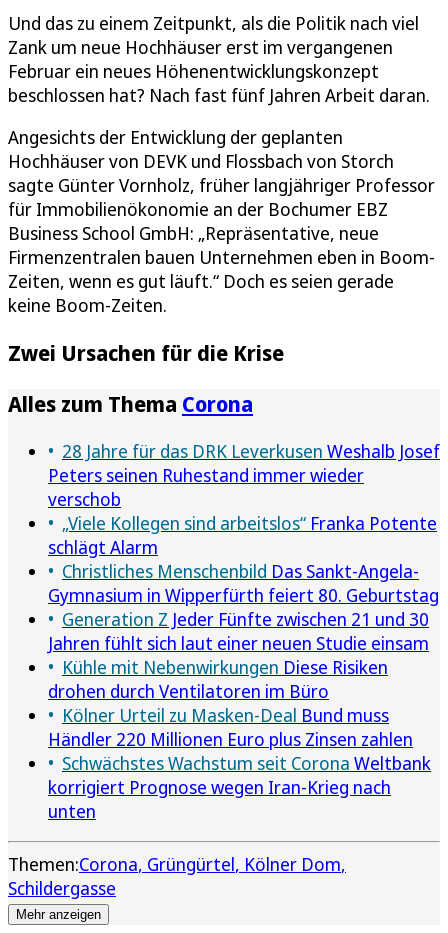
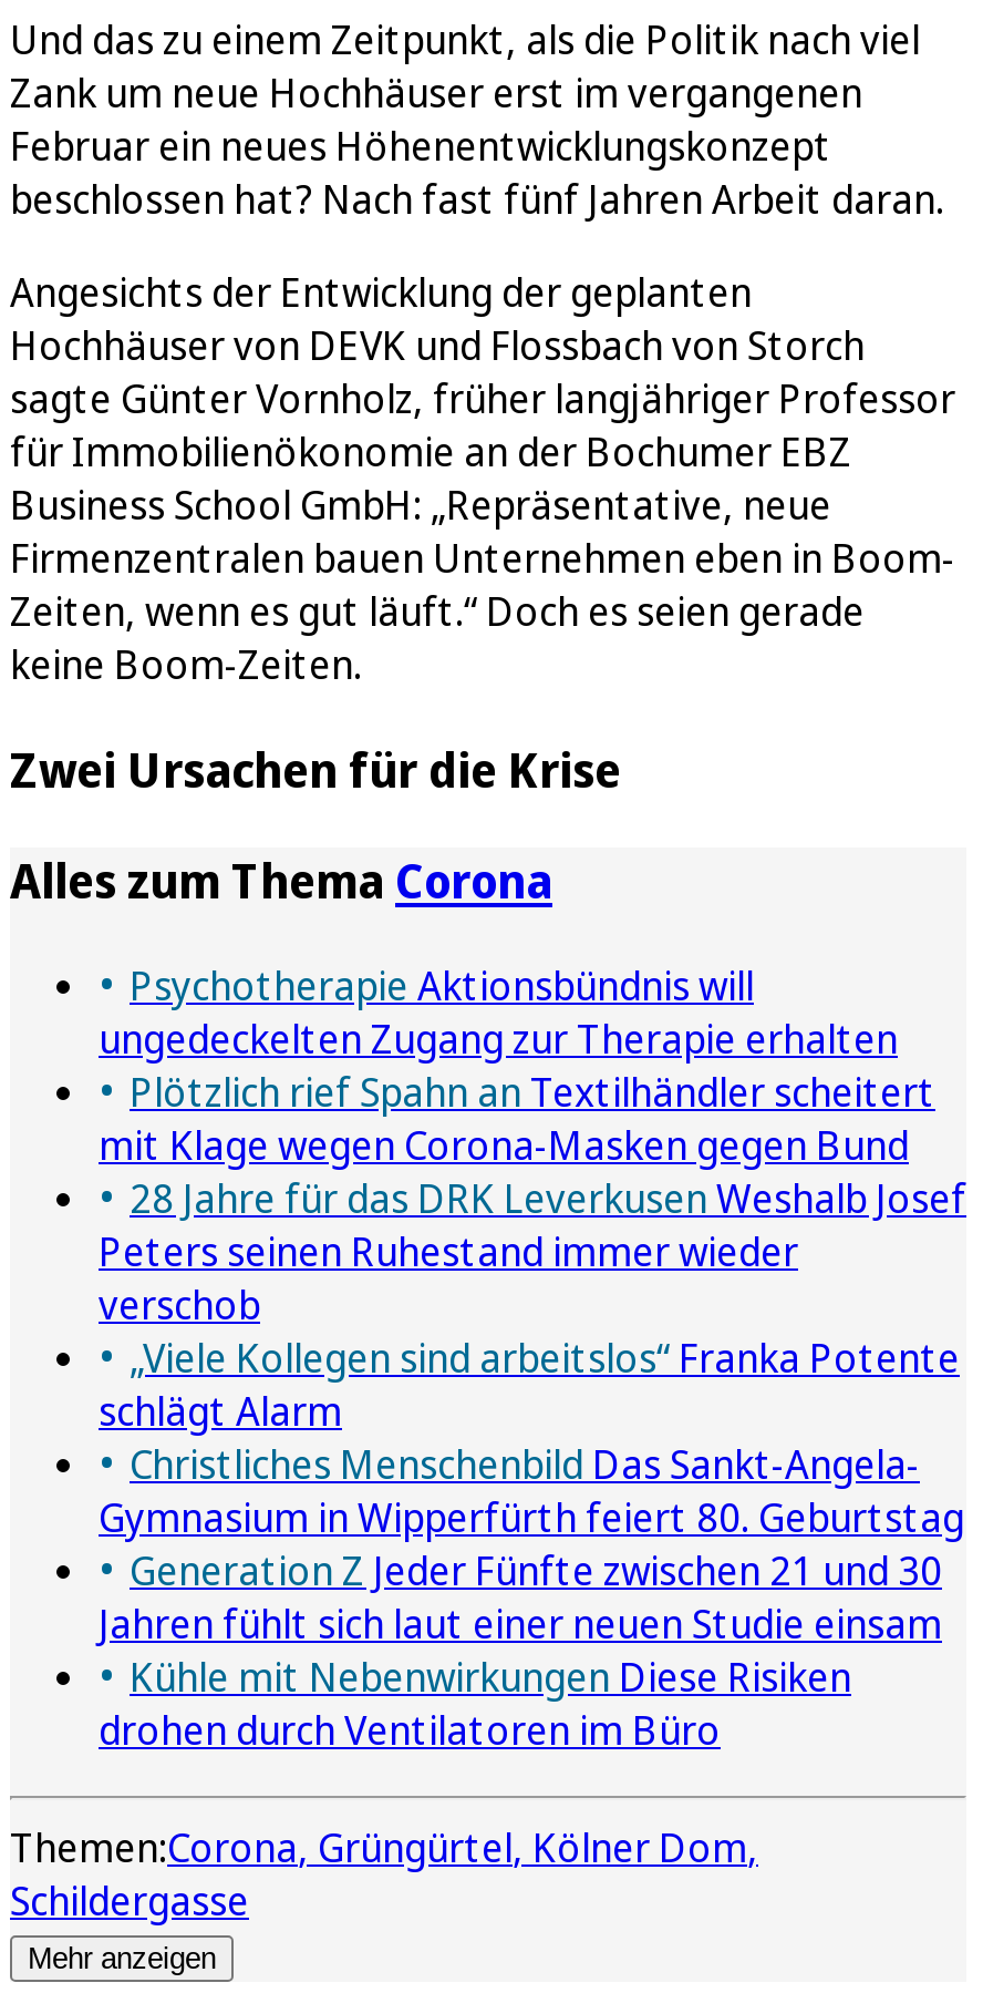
none -> [99,957,935,1170] Psychotherapie Aktionsbündnis will | ungedeckelten Zugang zur Therapie erhalten | Plötzlich rief Spahn an Textilhändler scheitert | mit Klage wegen Corona-Masken gegen Bund
moved [48,439,440,703] -> [99,1170,966,1755]: 28 Jahre für das DRK LeverkusenWeshalb Josef | Peters seinen Ruhestand immer wieder | verschob | ... | Kühle mit Nebenwirkungen Diese Risiken | drohen durch Ventilatoren im Büro
[48,703,431,823] Kölner Urteil zu Masken-Deal Bund muss | Händler 220 Millionen Euro plus Zinsen zahlen | Schwächstes Wachstum seit Corona Weltbank | korrigiert Prognose wegen Iran-Krieg nach | unten -> none

